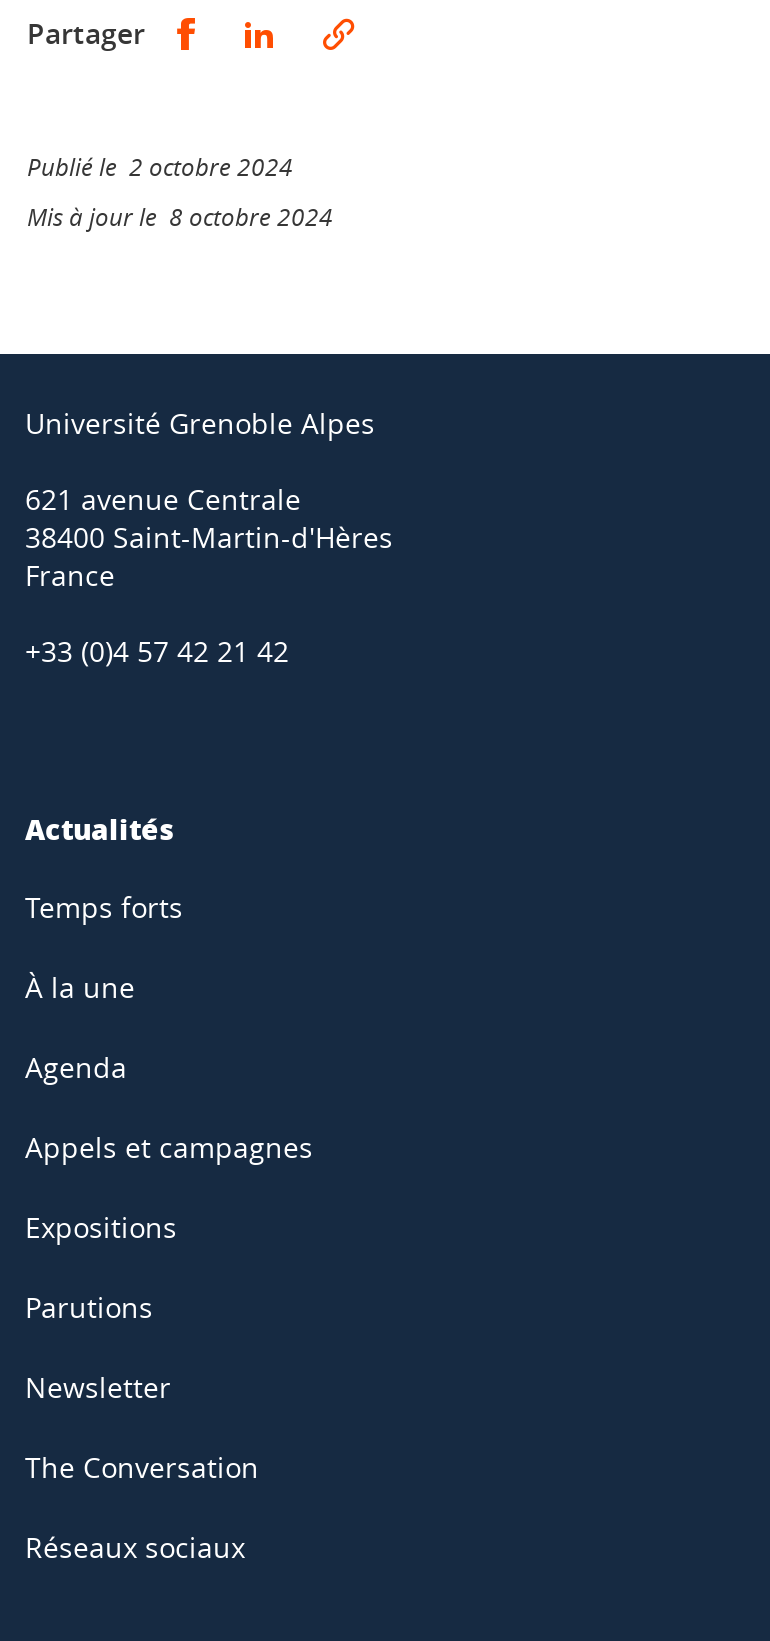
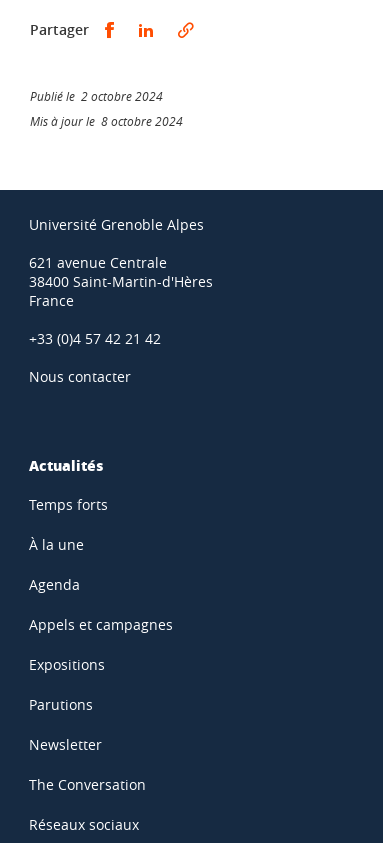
none -> [29,367,131,386] Nous contacter

